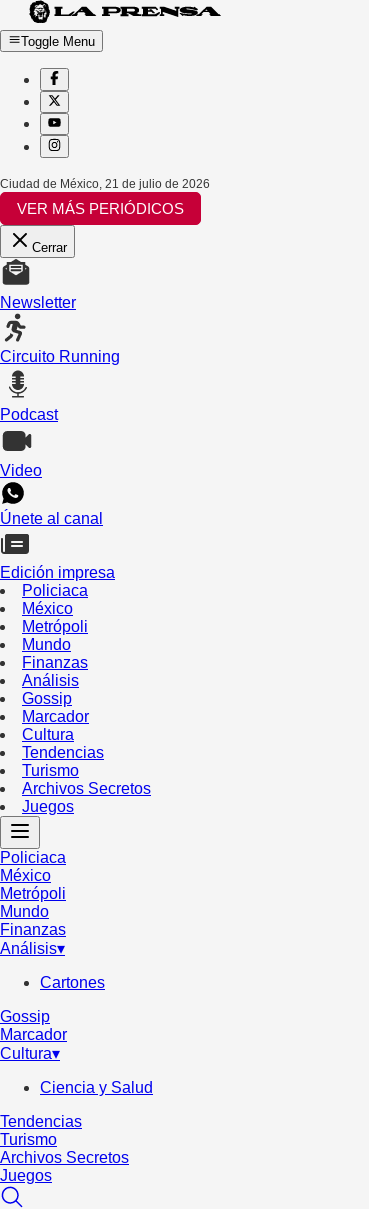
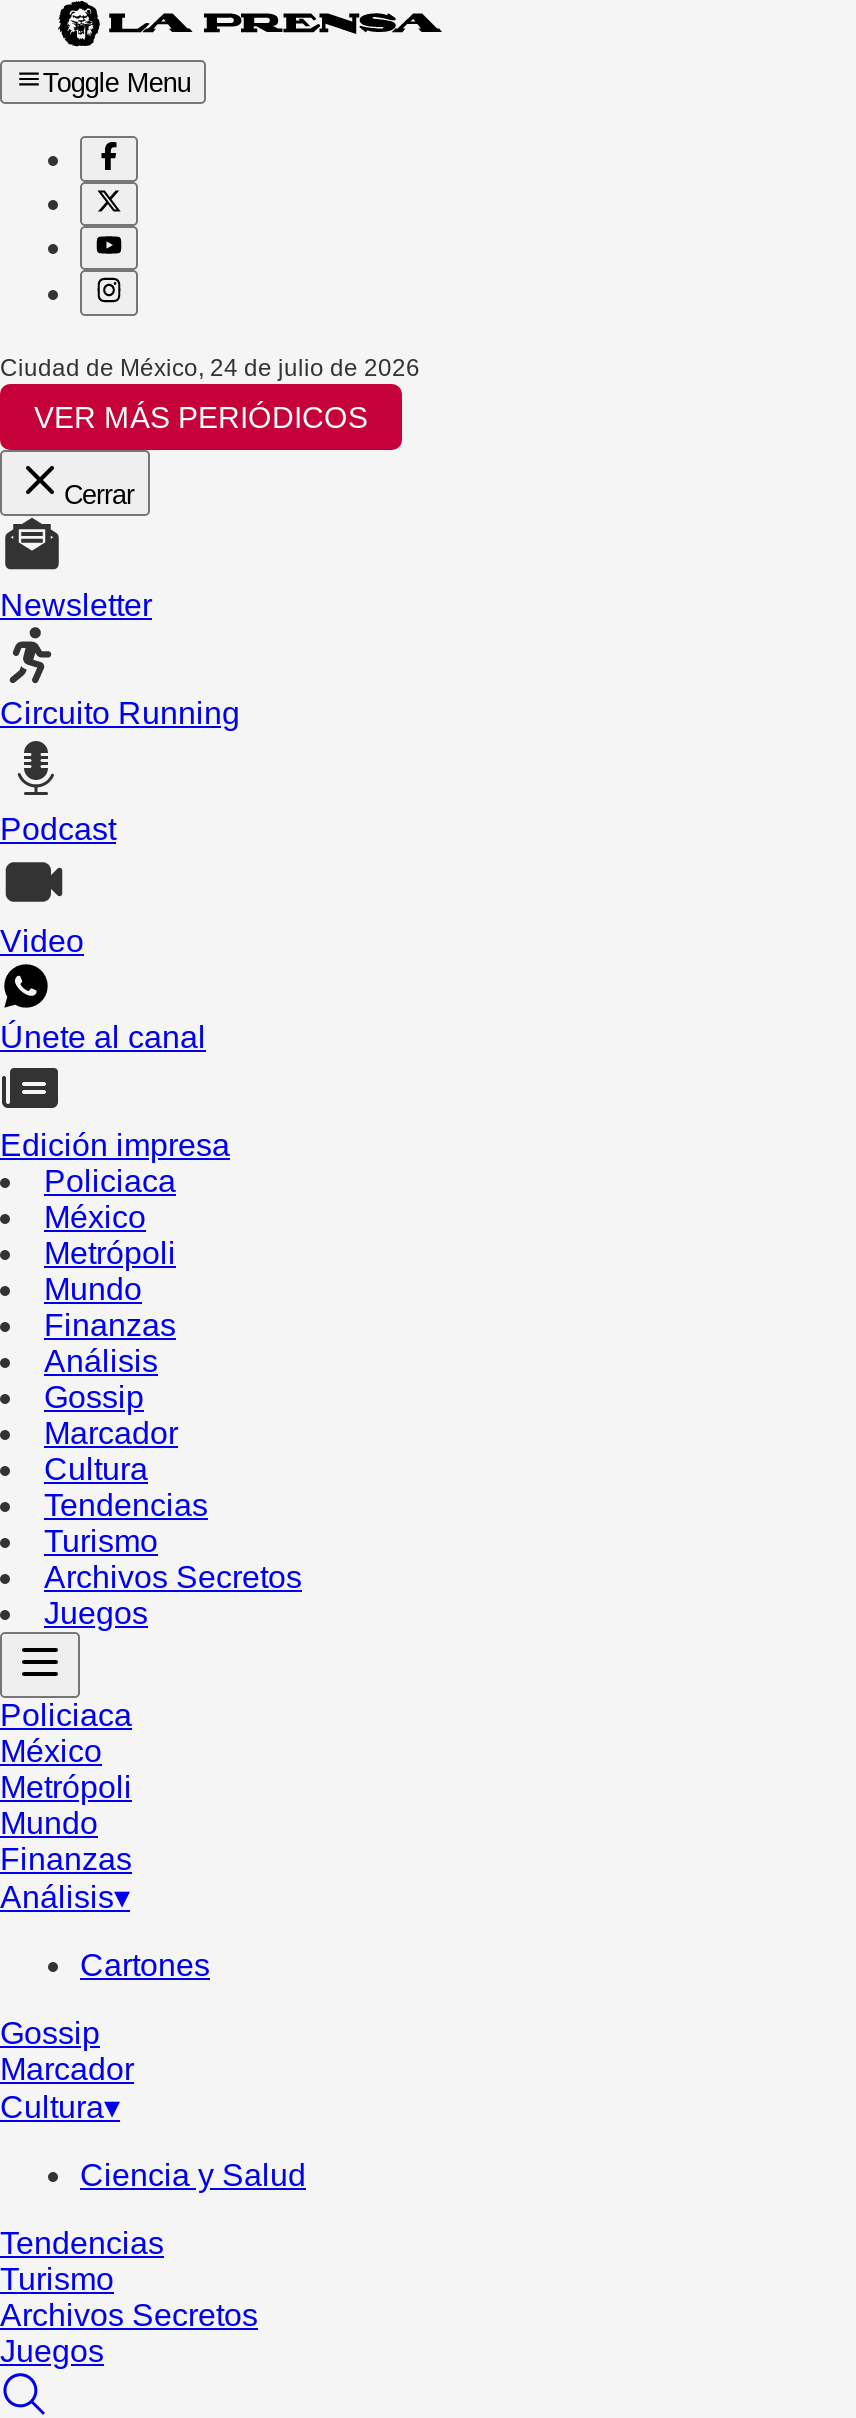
[0,177,210,191] Ciudad de México, 21 de julio de 2026 -> [0,353,420,381] Ciudad de México, 24 de julio de 2026

